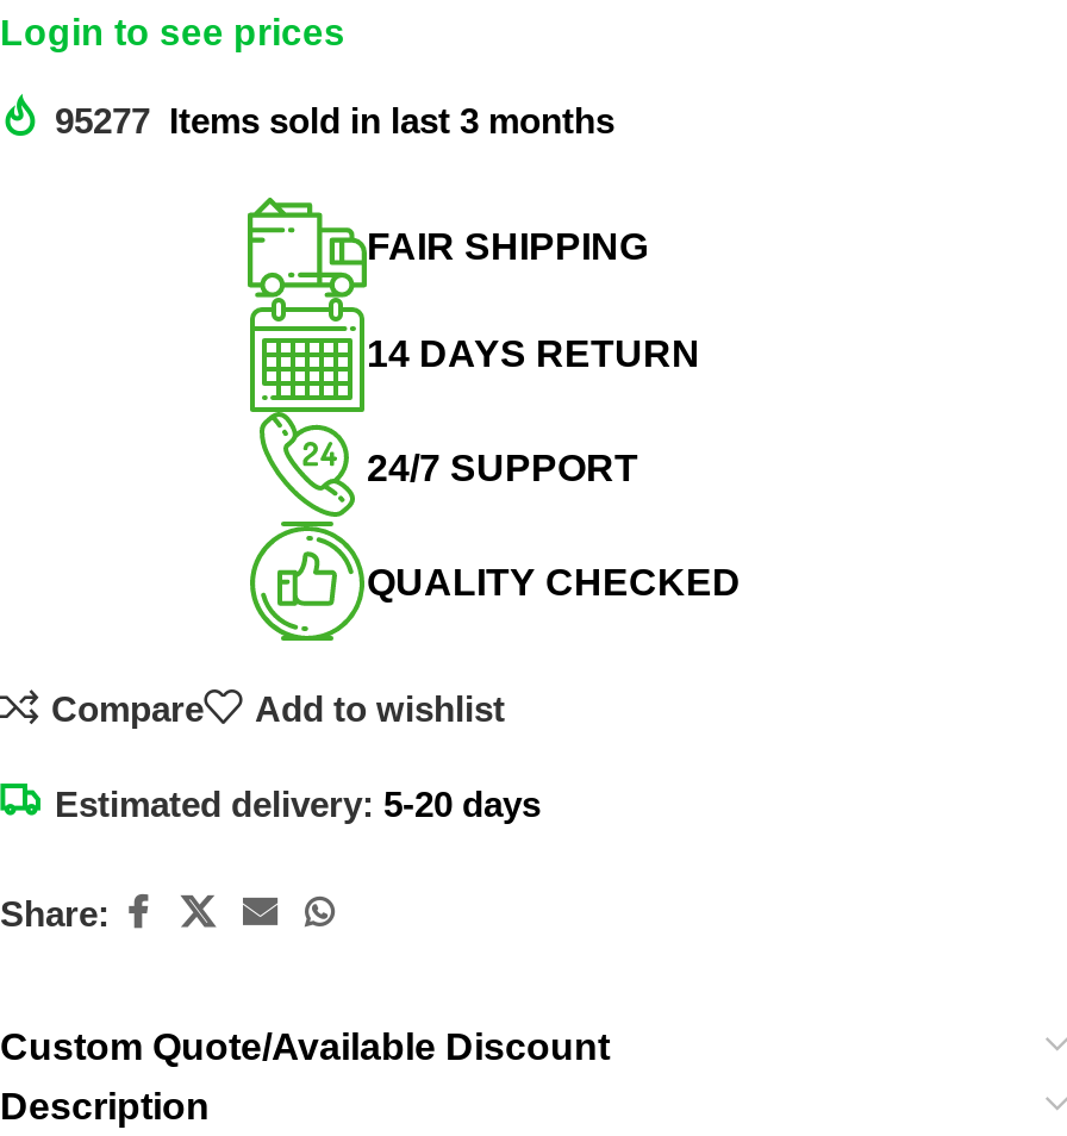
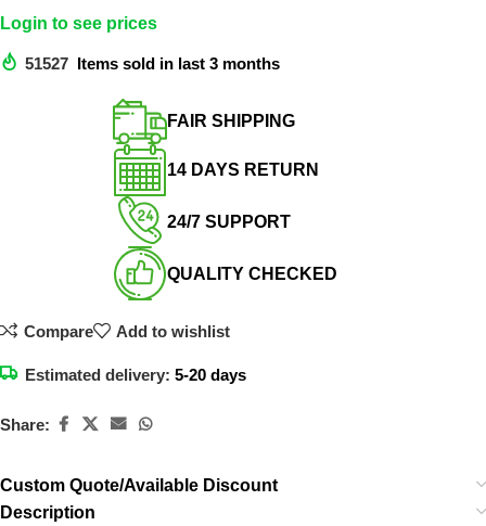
[55,100,614,141] 95277 Items sold in last 3 months -> [25,54,280,73] 51527 Items sold in last 3 months

